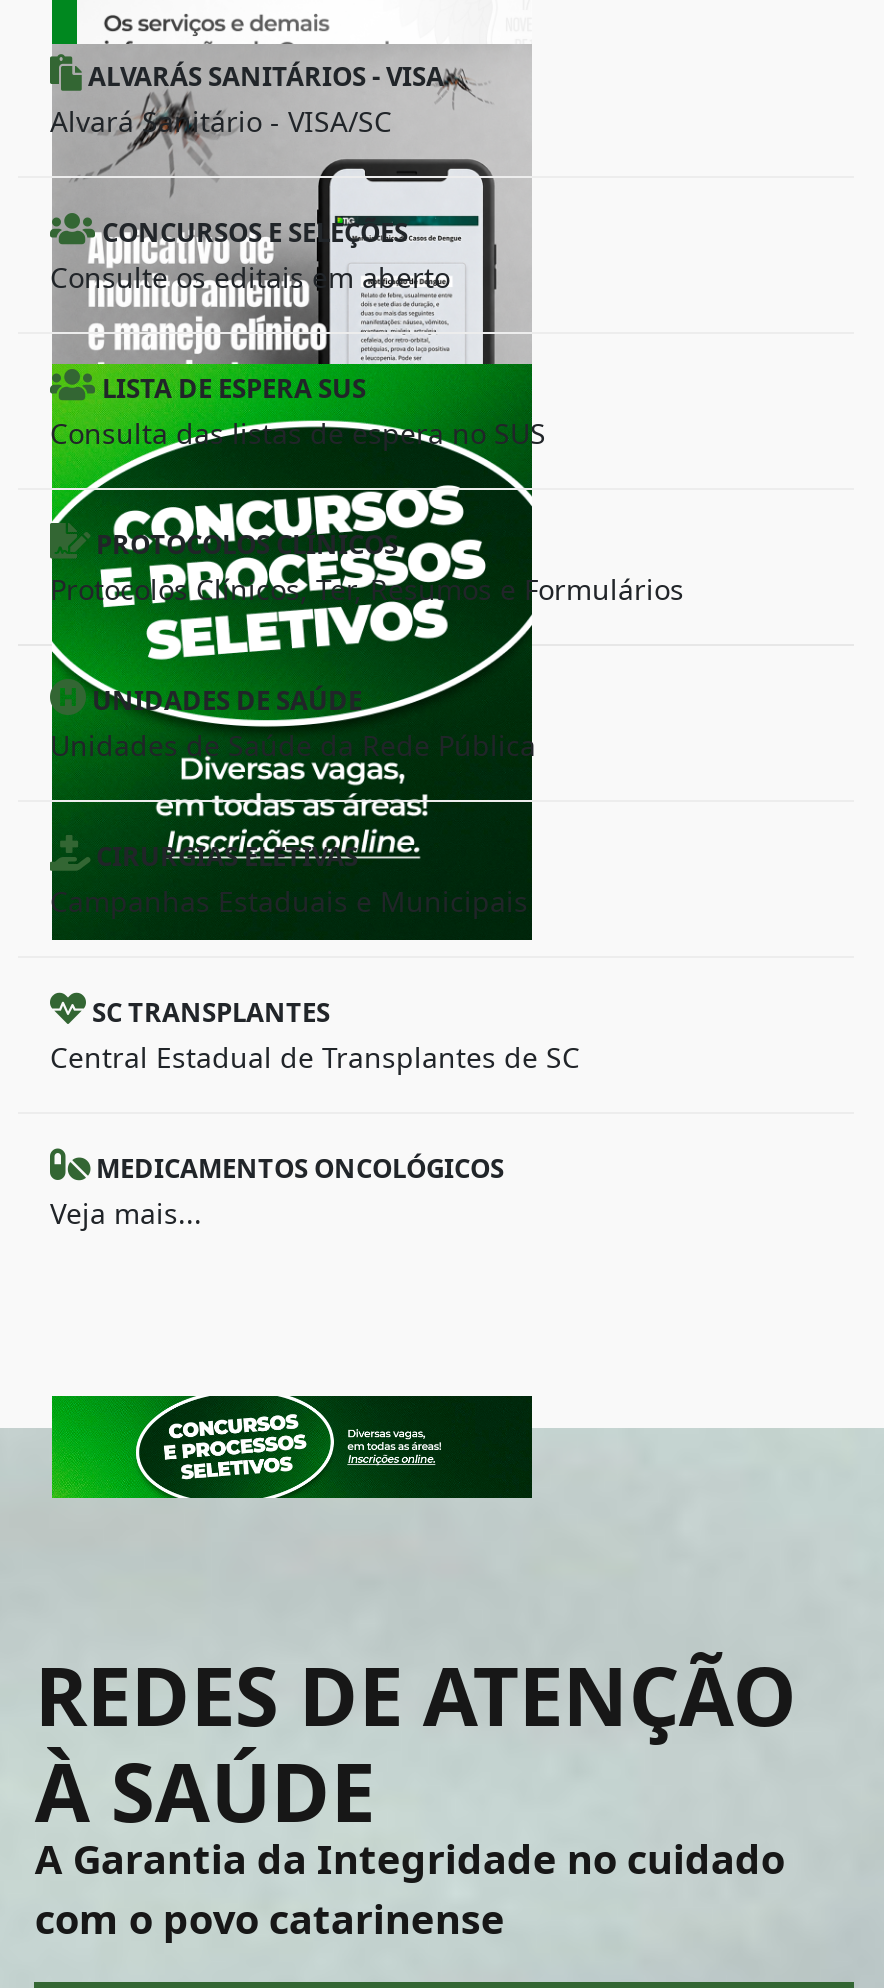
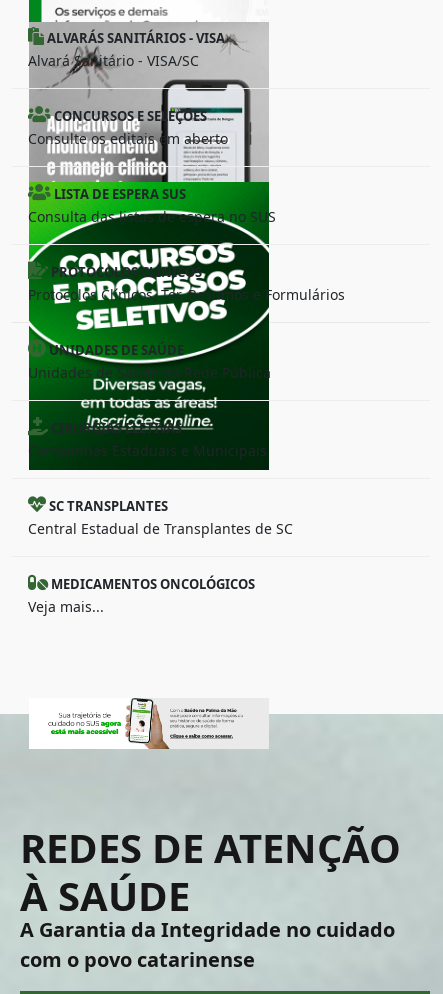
[50,1394,534,1500] [image] -> [29,697,269,750] [image]

